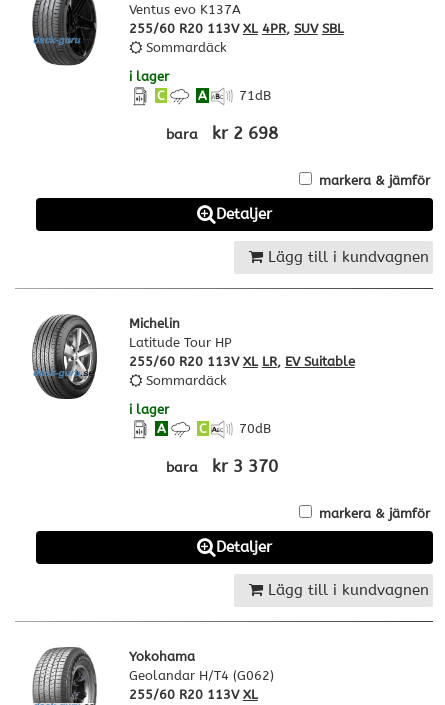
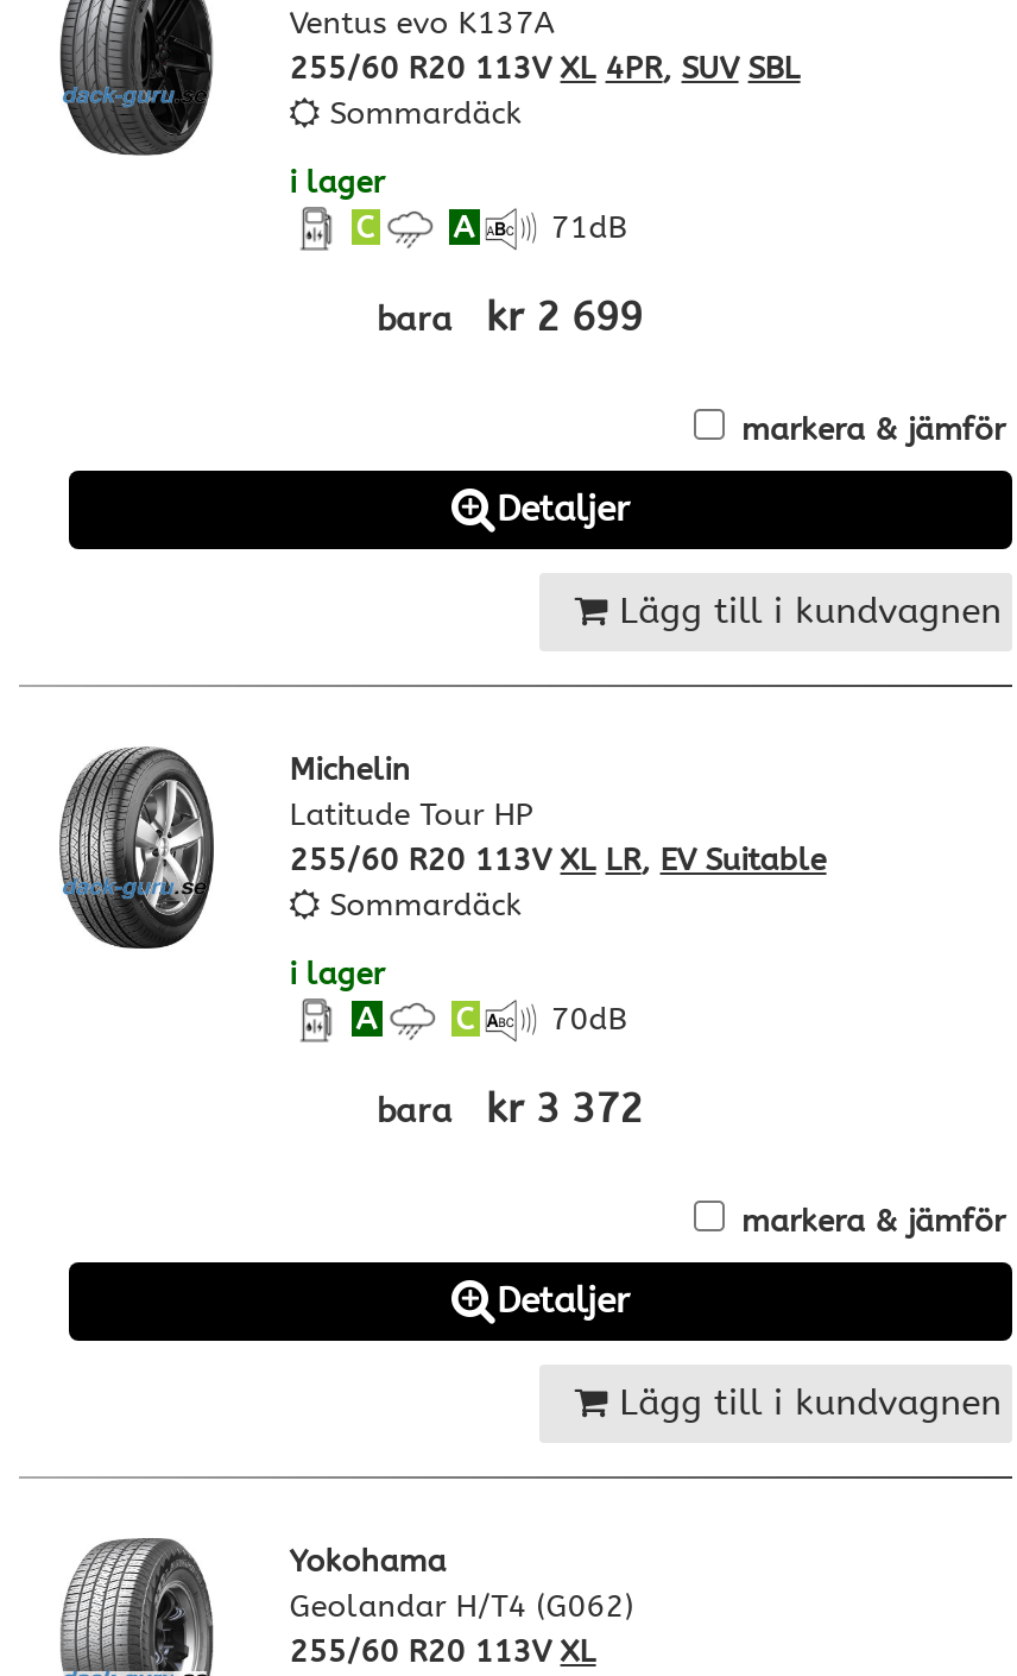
[165,123,277,143] bara kr 2 698 -> [377,292,643,339] bara kr 2 699
[165,456,277,476] bara kr 3 370 -> [377,1084,643,1131] bara kr 3 372

